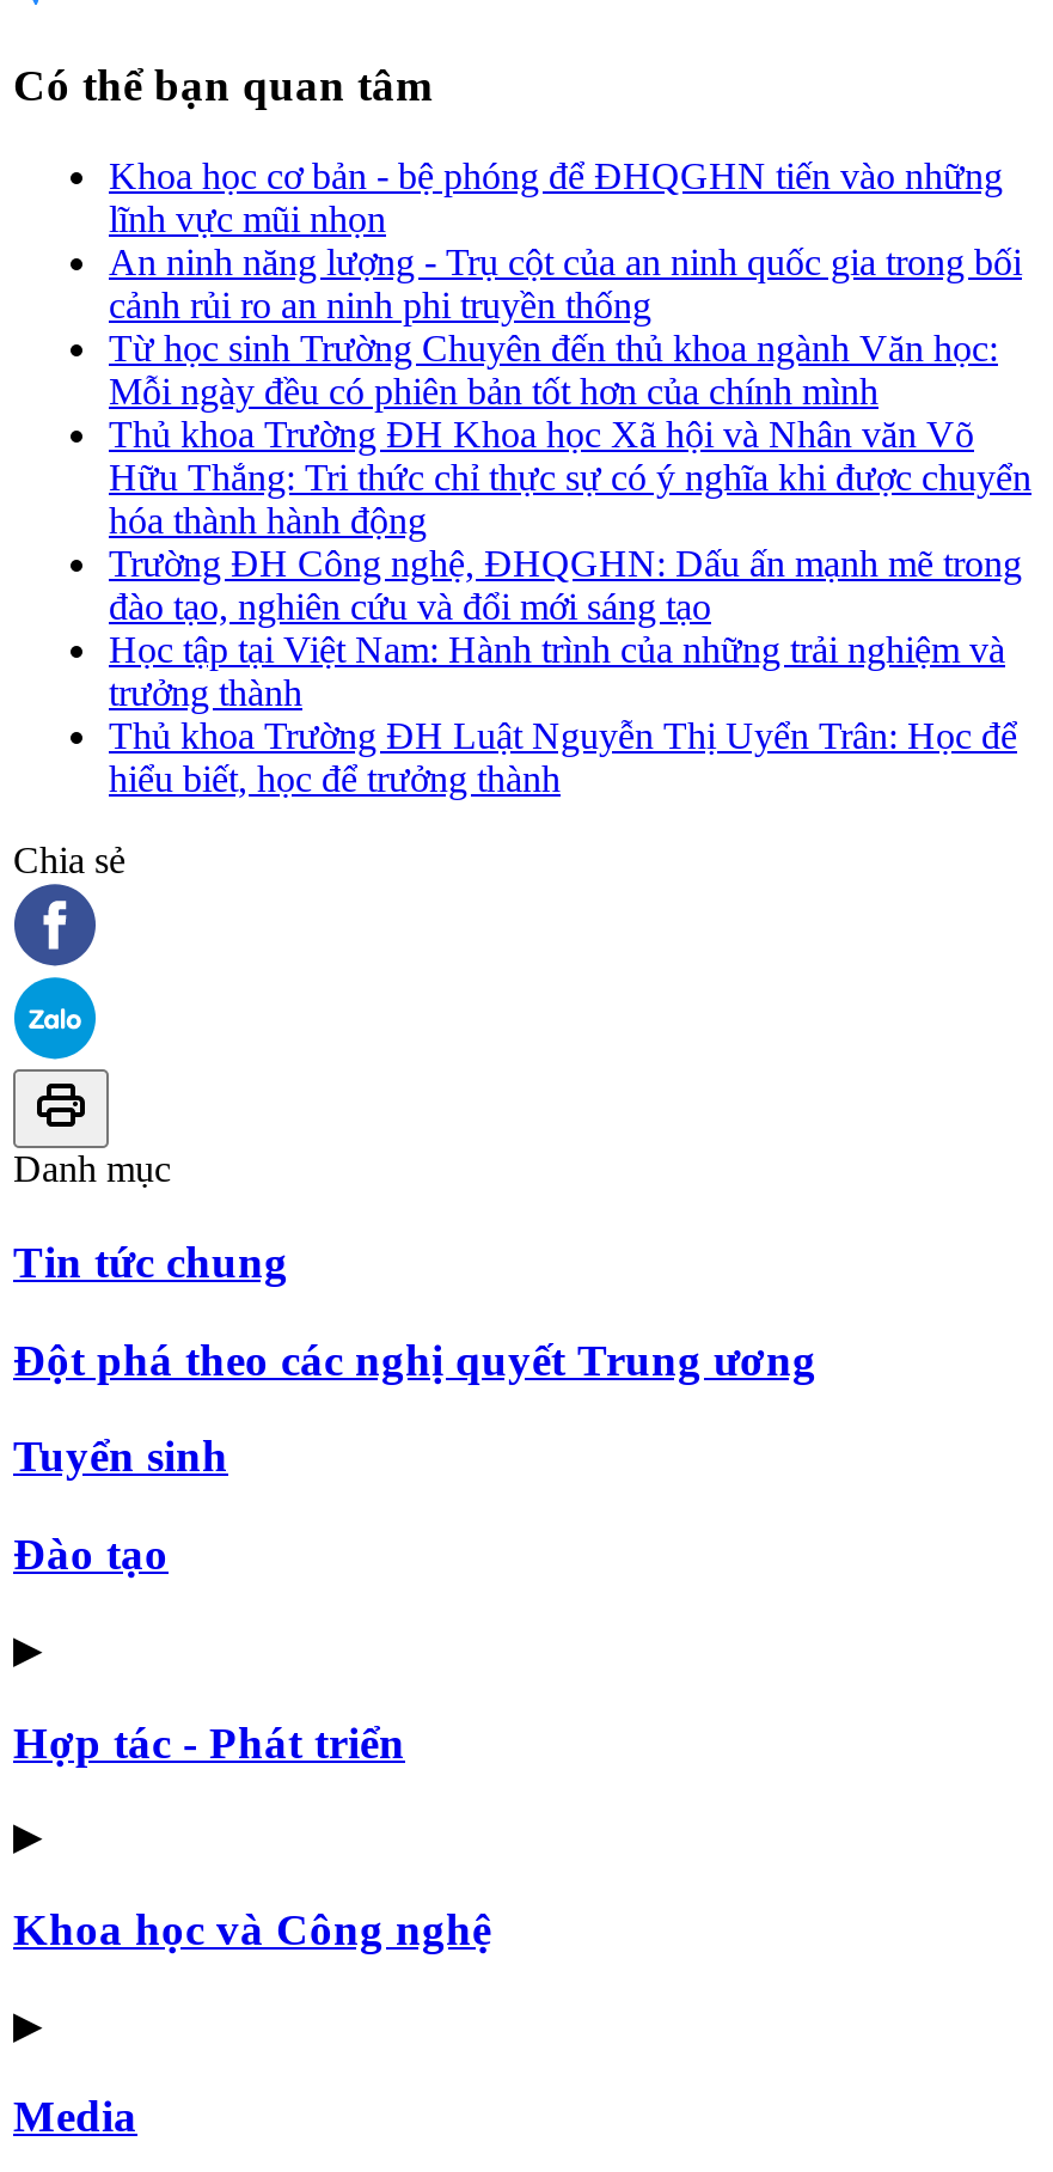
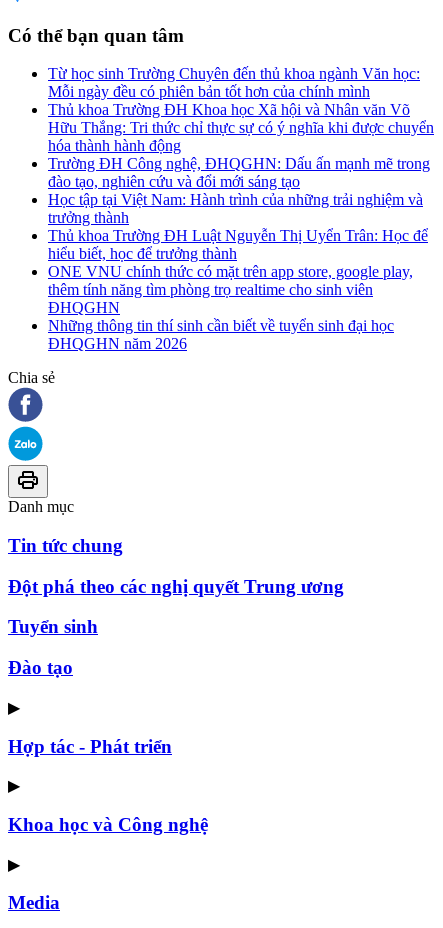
[109,156,1022,326] Khoa học cơ bản - bệ phóng để ĐHQGHN tiến vào những | lĩnh vực mũi nhọn | An ninh năng lượng - Trụ cột của an ninh quốc gia trong bối | cảnh rủi ro an ninh phi truyền thống -> none
moved [109,328,1031,799] -> [48,65,434,262]: Từ học sinh Trường Chuyên đến thủ khoa ngành Văn học: | Mỗi ngày đều có phiên bản tốt hơn của chính mình | Thủ khoa Trường ĐH Khoa học Xã hội và Nhân văn Võ | ... | Thủ khoa Trường ĐH Luật Nguyễn Thị Uyển Trân: Học để | hiểu biết, học để trưởng thành
none -> [48,263,413,352] ONE VNU chính thức có mặt trên app store, google play, | thêm tính năng tìm phòng trọ realtime cho sinh viên | ĐHQGHN | Những thông tin thí sinh cần biết về tuyển sinh đại học | ĐHQGHN năm 2026

